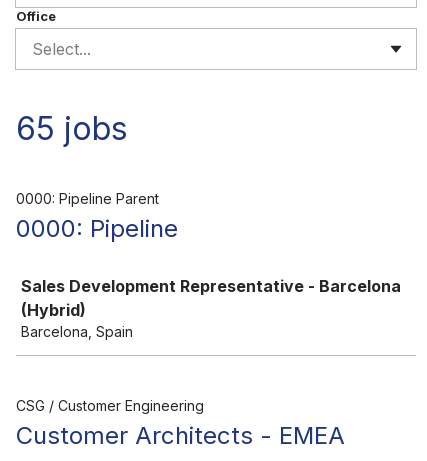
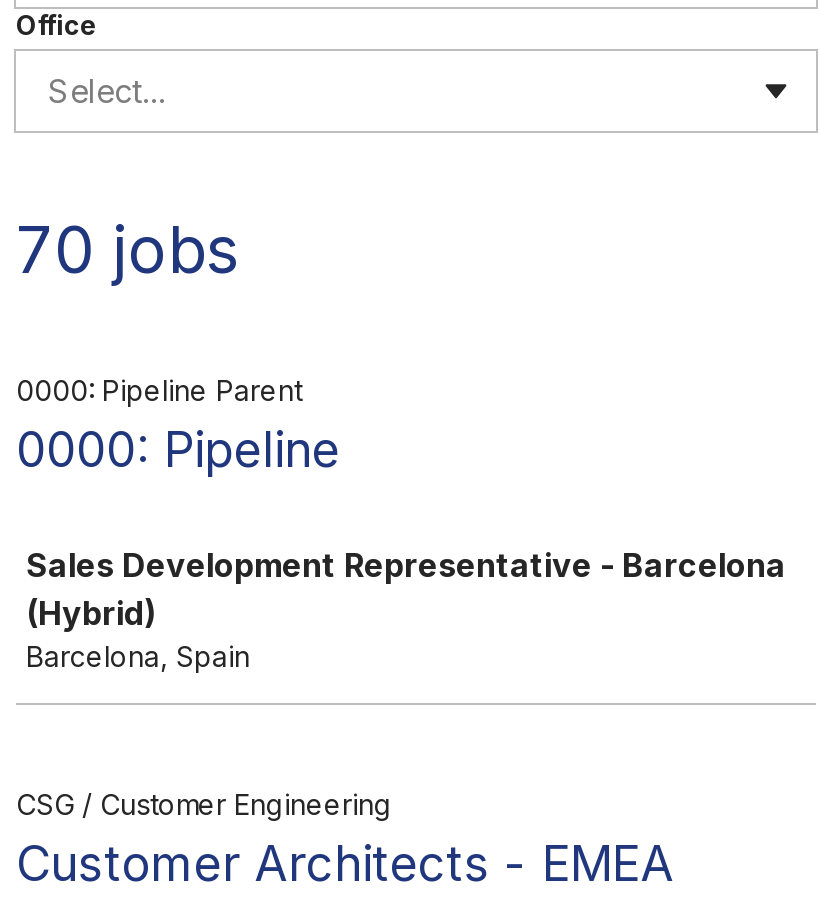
[16,109,128,148] 65 jobs -> [16,211,240,289] 70 jobs

